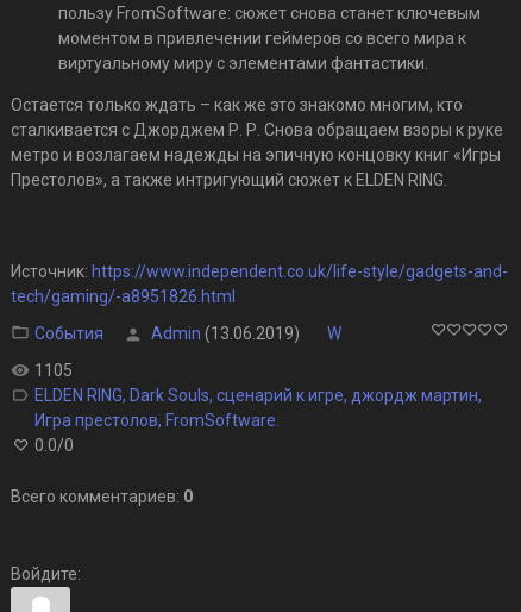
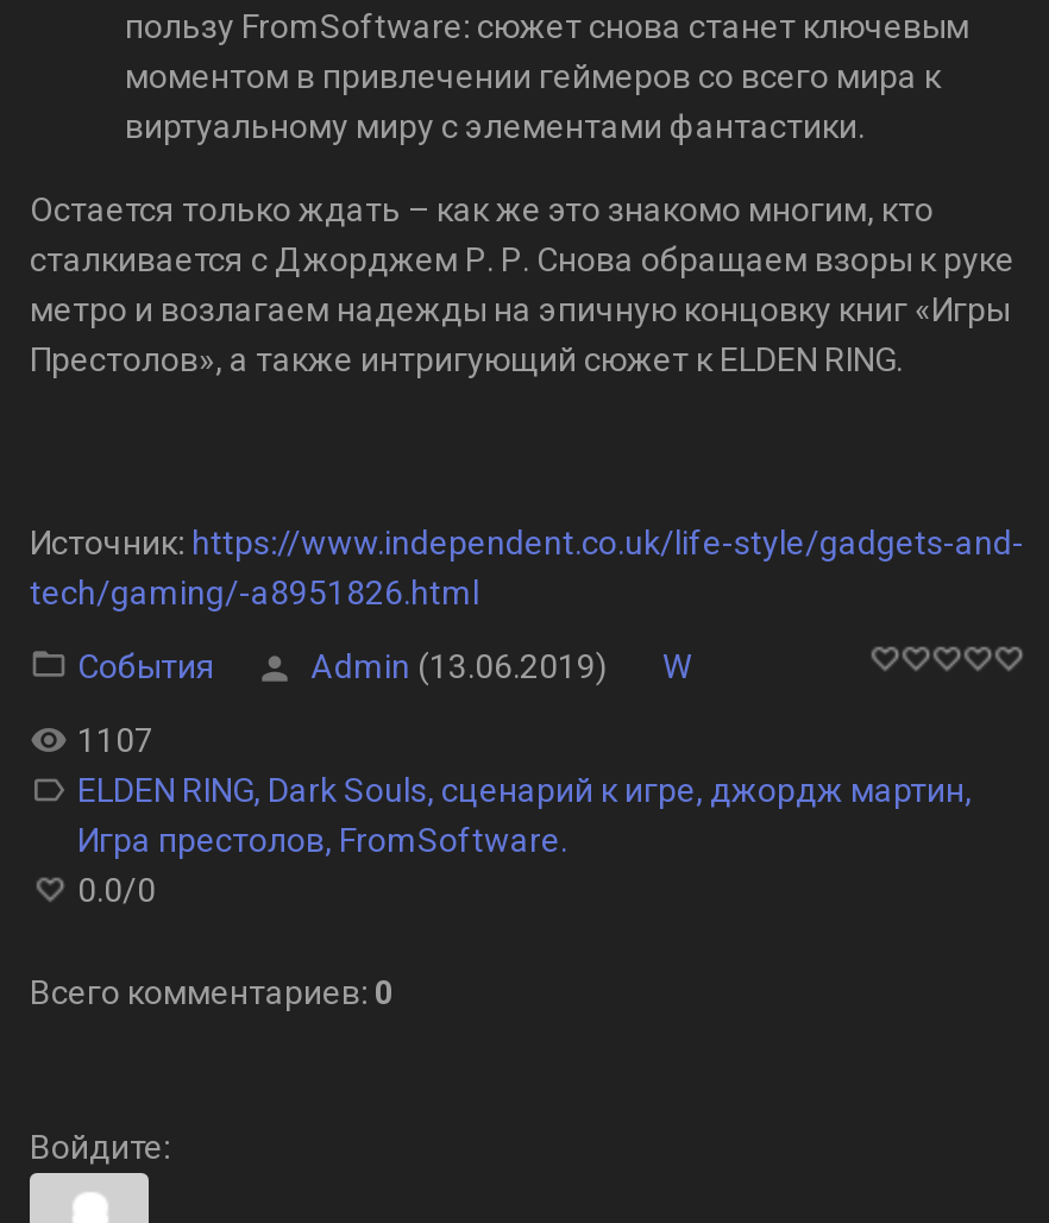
[34,361,73,380] 1105 -> [77,721,153,759] 1107

